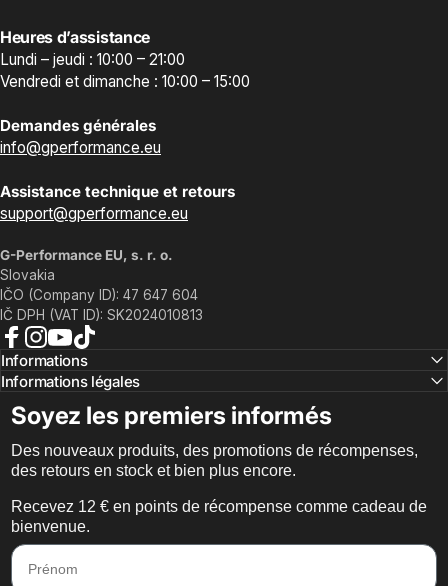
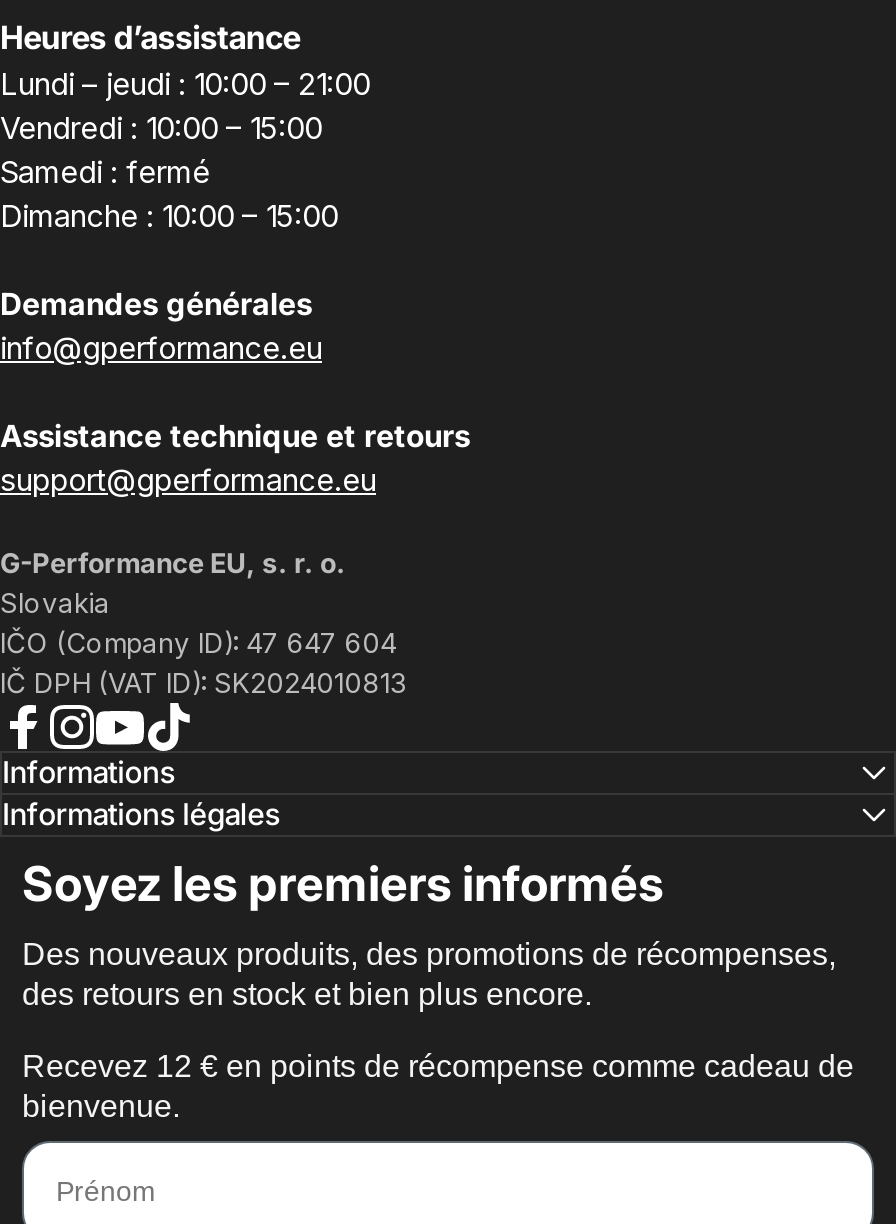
[0,72,250,91] Vendredi et dimanche : 10:00 – 15:00 -> [0,109,338,235] Vendredi : 10:00 – 15:00 | Samedi : fermé | Dimanche : 10:00 – 15:00

